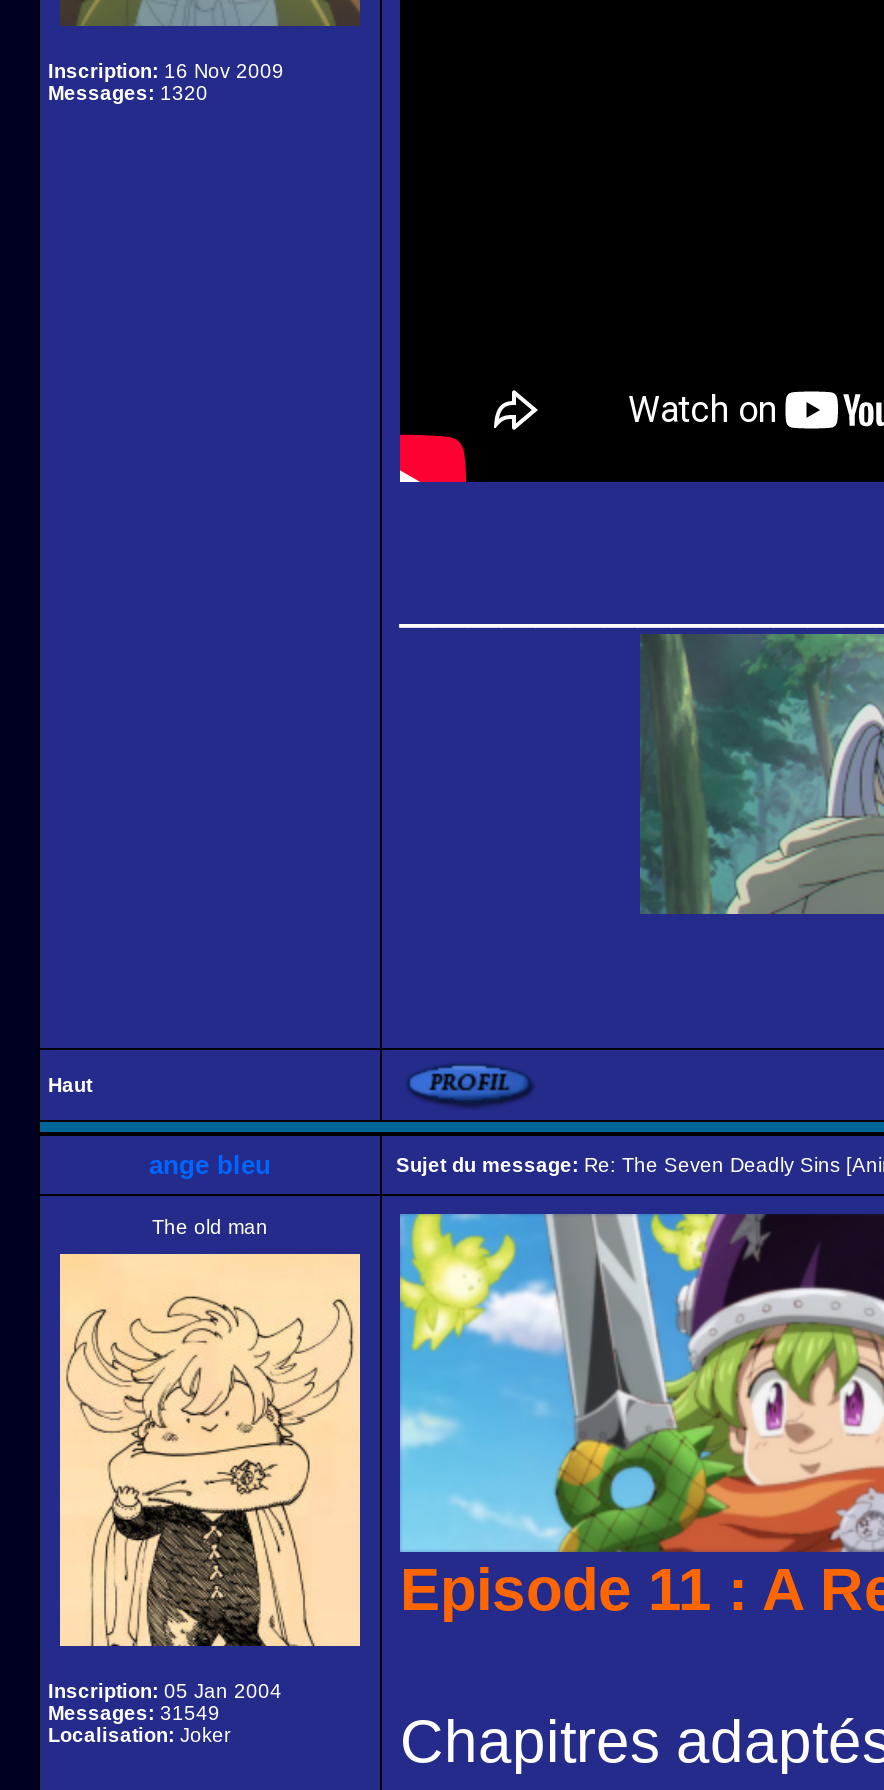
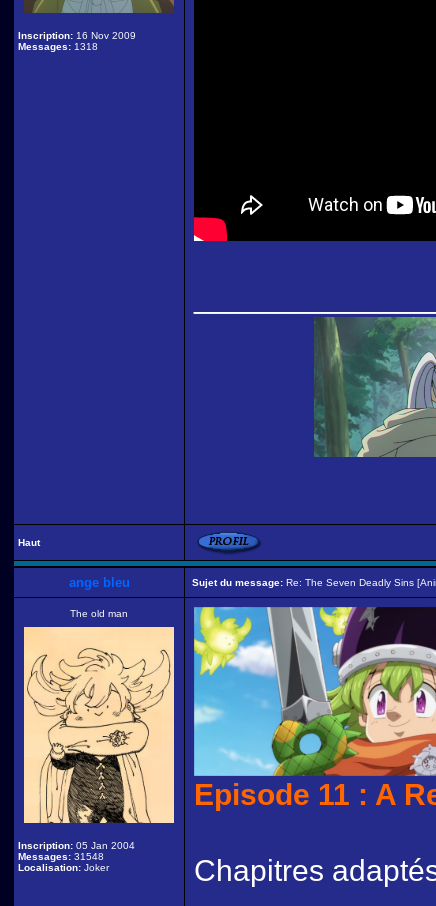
[48,82,208,104] Messages: 1320 -> [18,41,98,52] Messages: 1318
[48,1702,220,1724] Messages: 31549 -> [18,851,104,862] Messages: 31548

